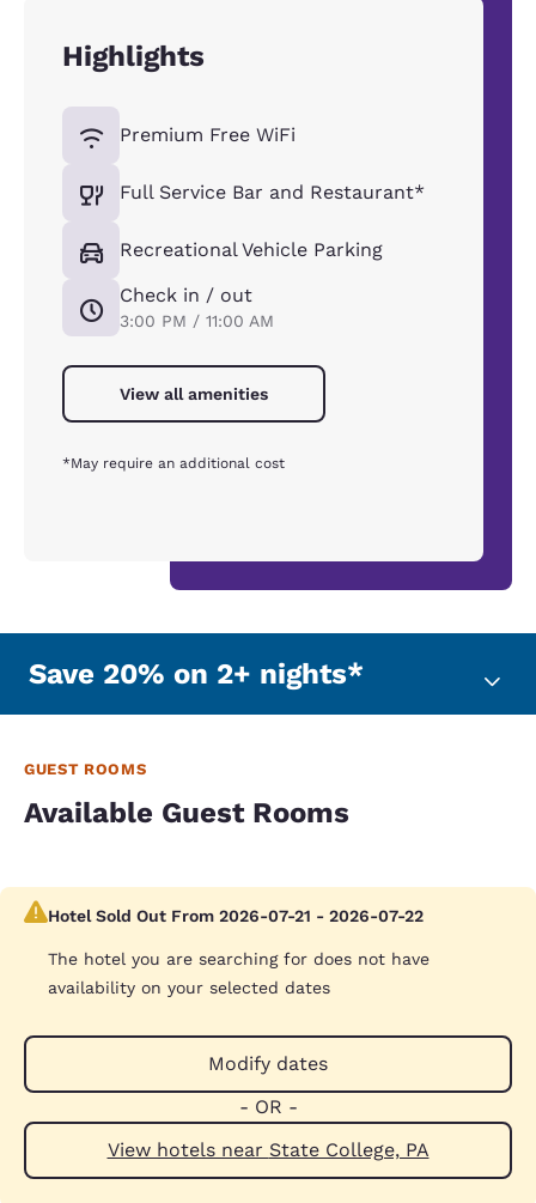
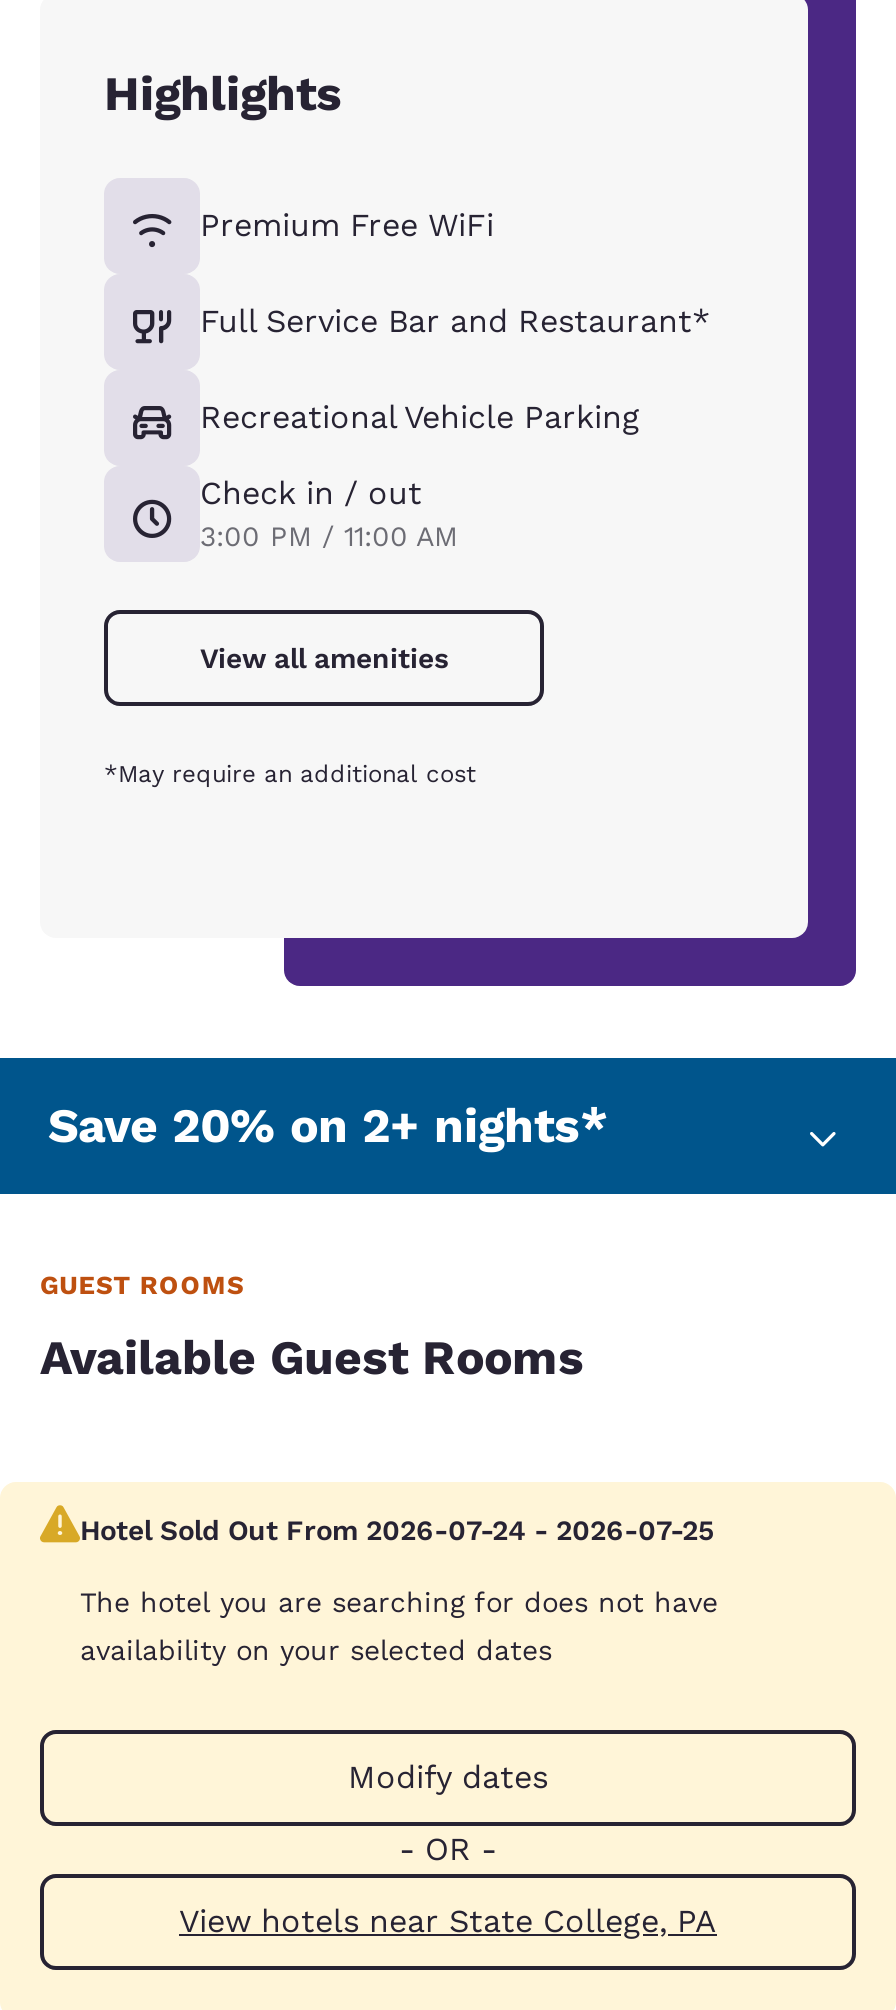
[48,906,424,925] Hotel Sold Out From 2026-07-21 - 2026-07-22 -> [80,1514,714,1546] Hotel Sold Out From 2026-07-24 - 2026-07-25

